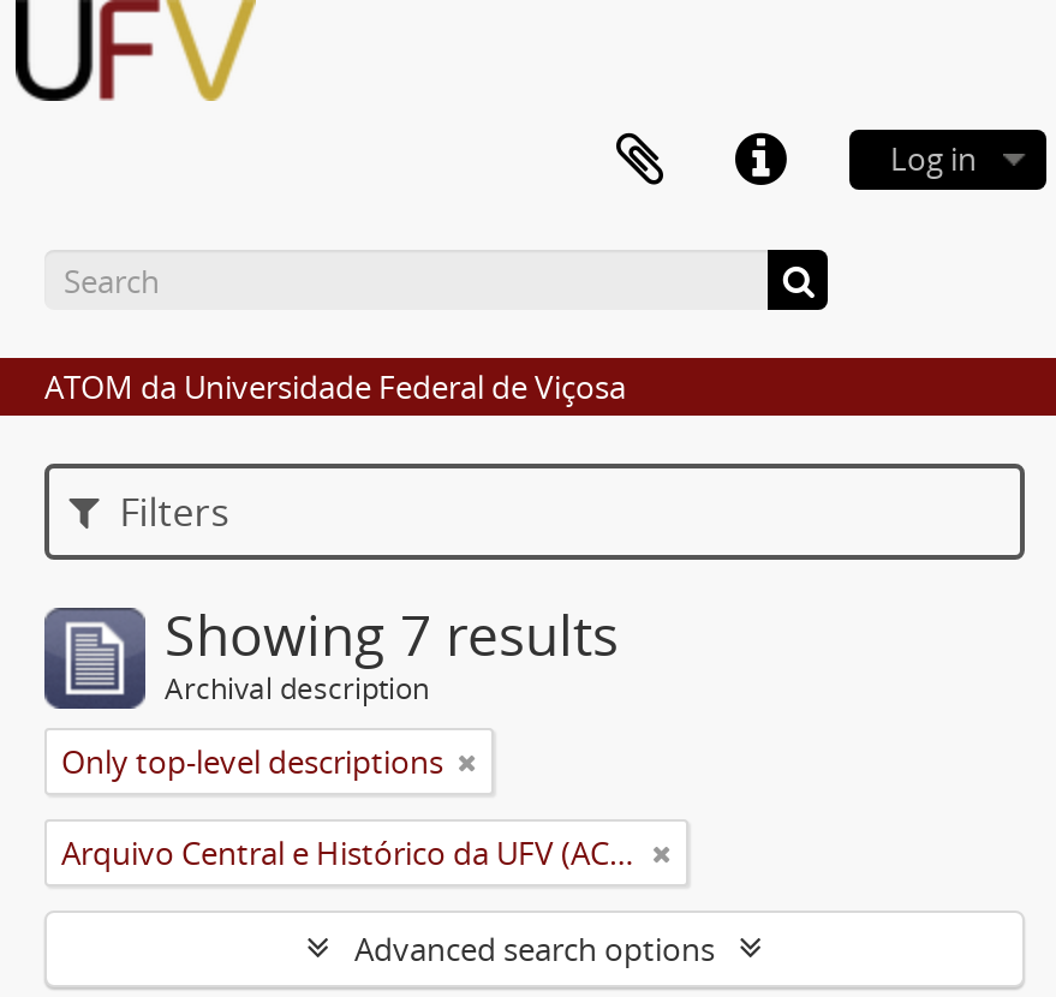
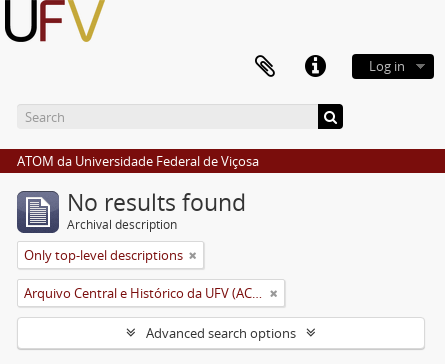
[110,485,619,673] Filters | Showing 7 results -> [67,187,246,218] No results found

